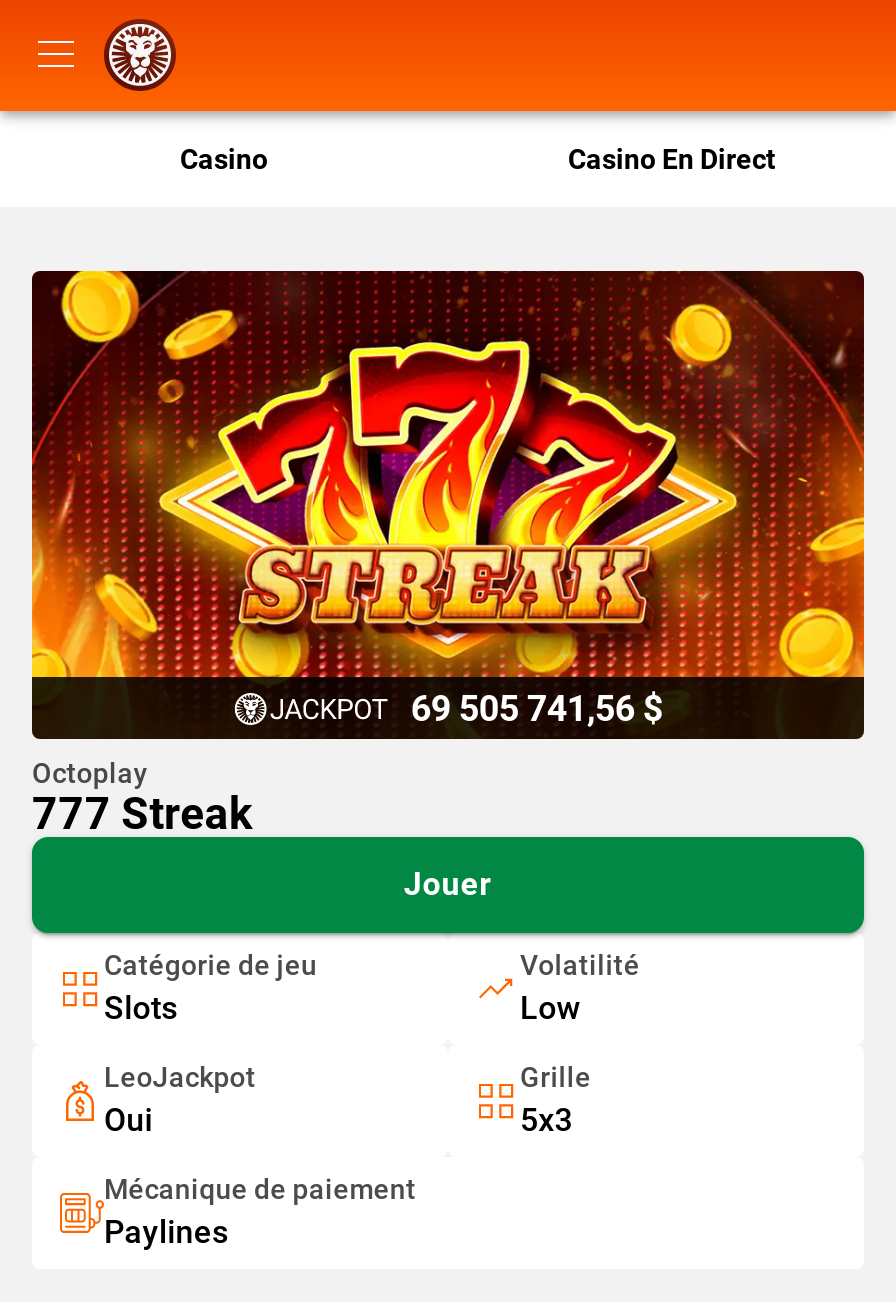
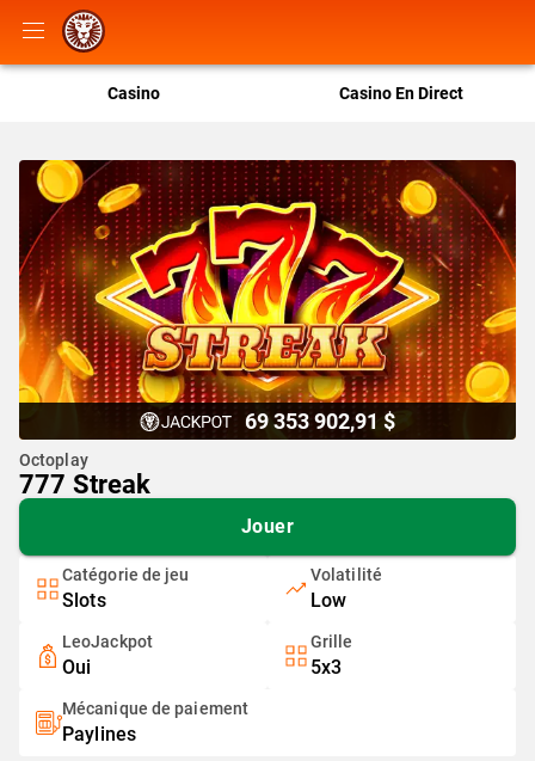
[411,687,663,729] 69 505 741,56 $ -> [245,409,396,434] 69 353 902,91 $

